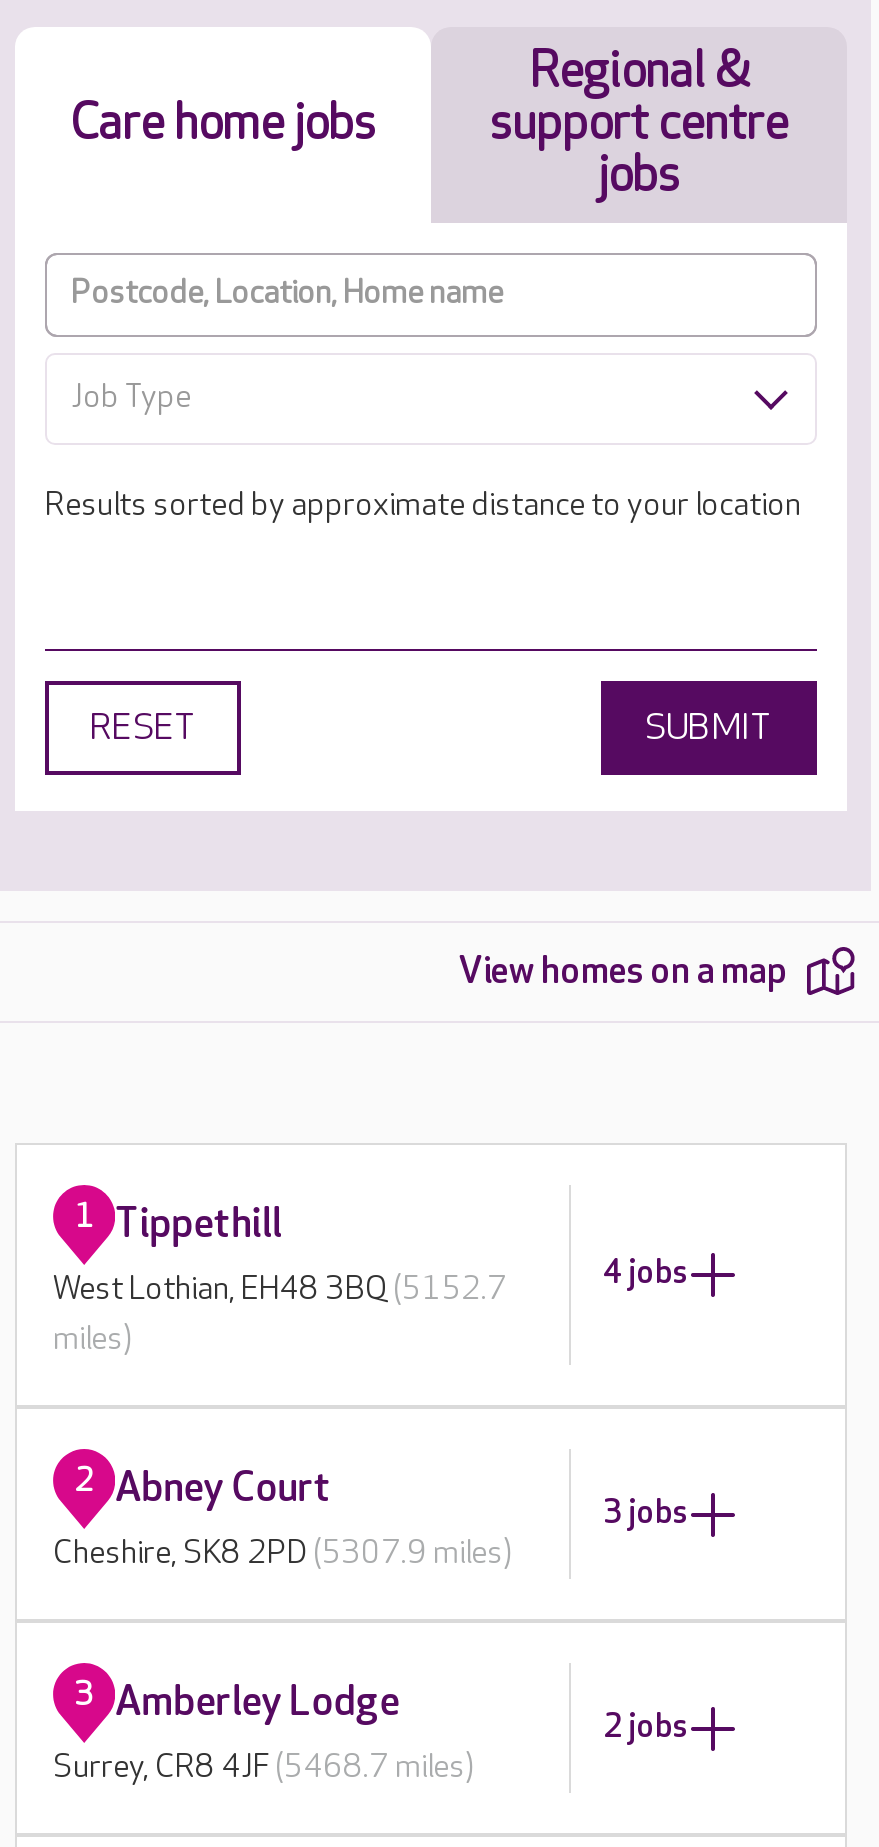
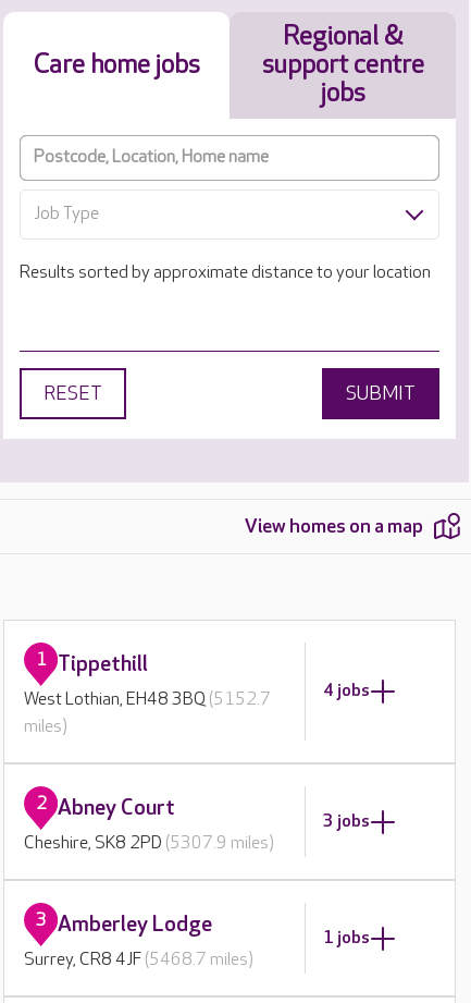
[603,1708,689,1746] 2 jobs -> [323,927,370,948] 1 jobs

